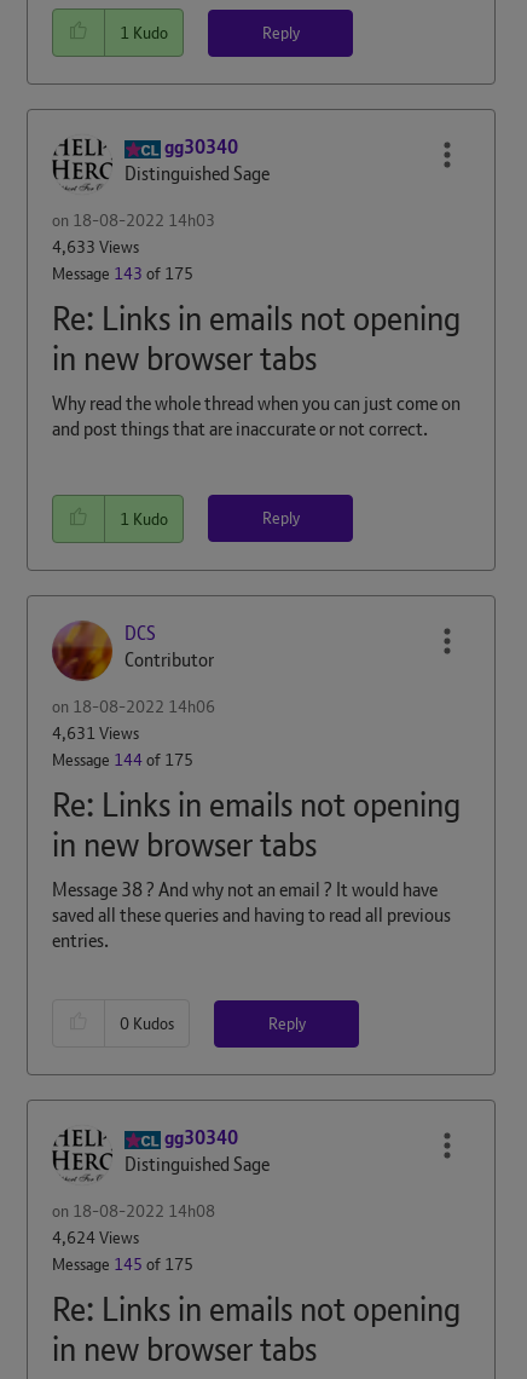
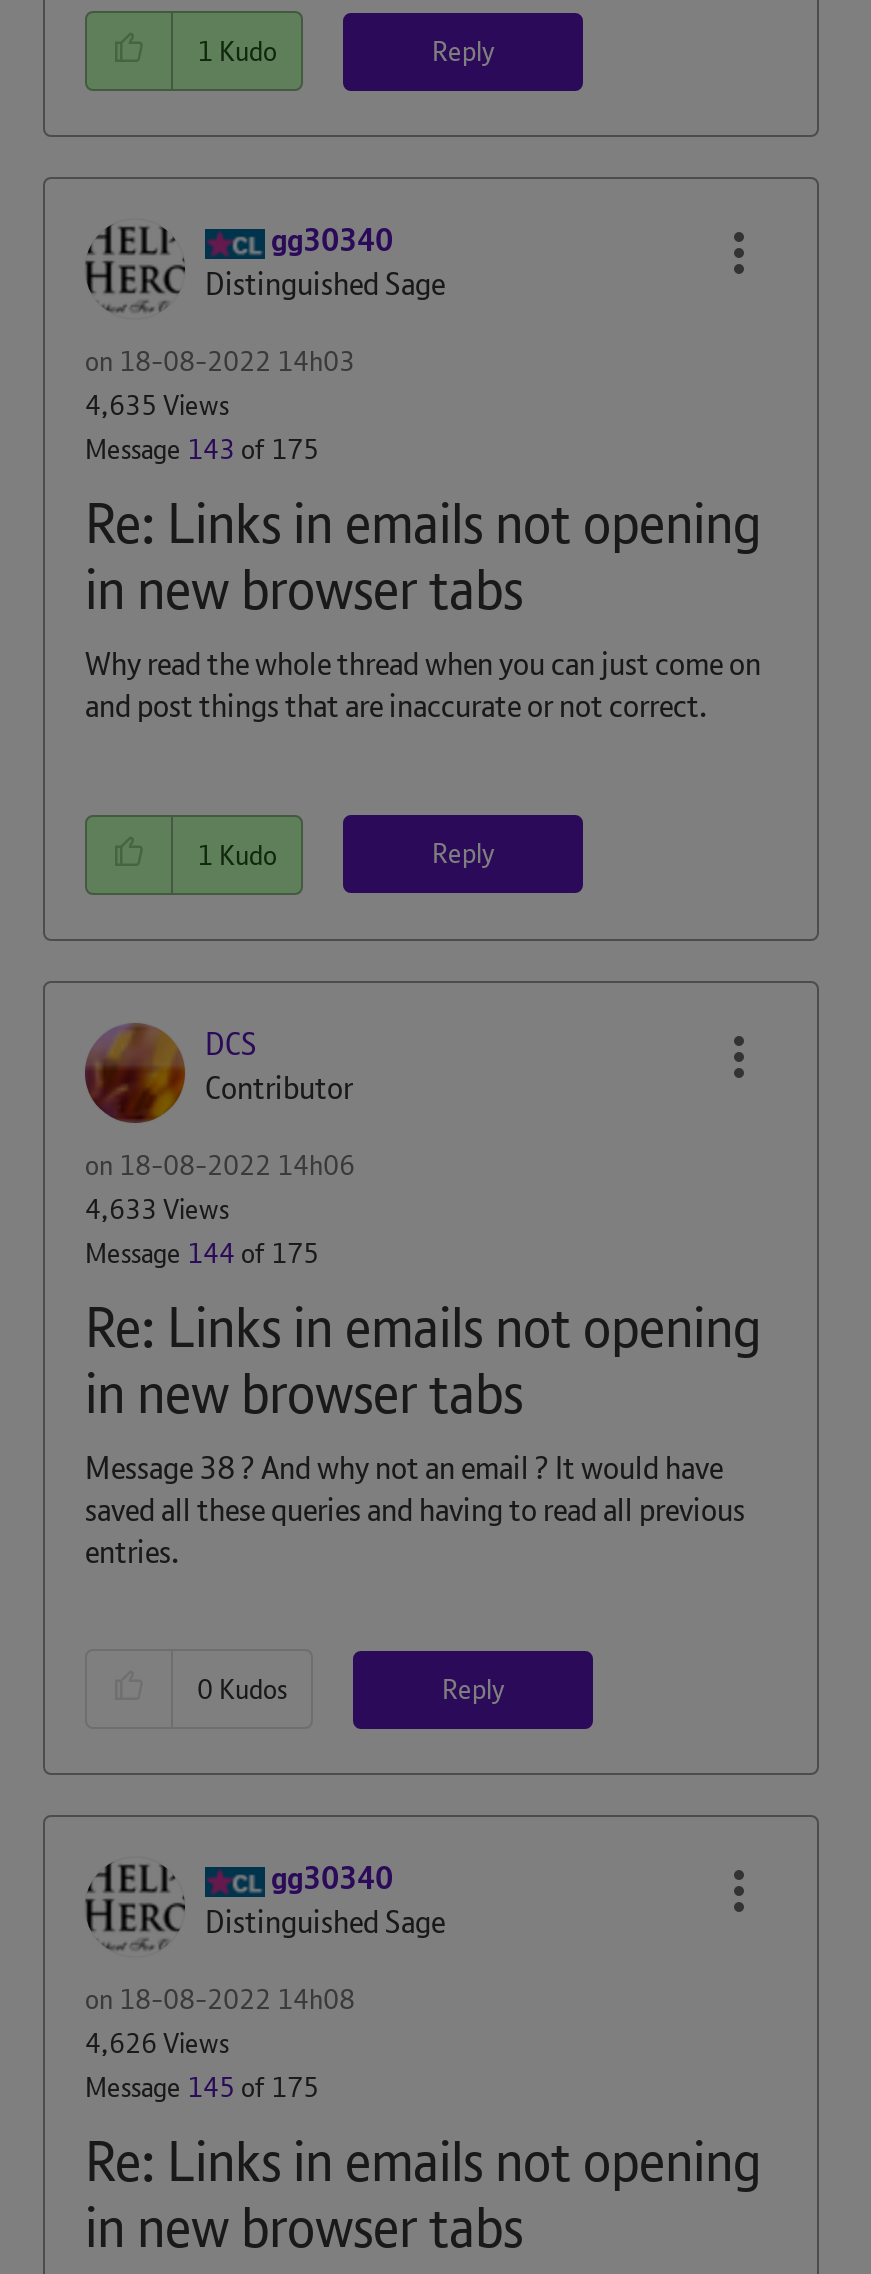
[52,236,139,258] 4,633 Views -> [85,387,229,423] 4,635 Views
[52,722,139,743] 4,631 Views -> [85,1190,229,1226] 4,633 Views
[52,1227,139,1248] 4,624 Views -> [85,2025,229,2061] 4,626 Views

